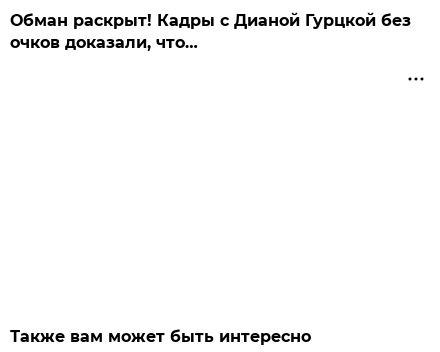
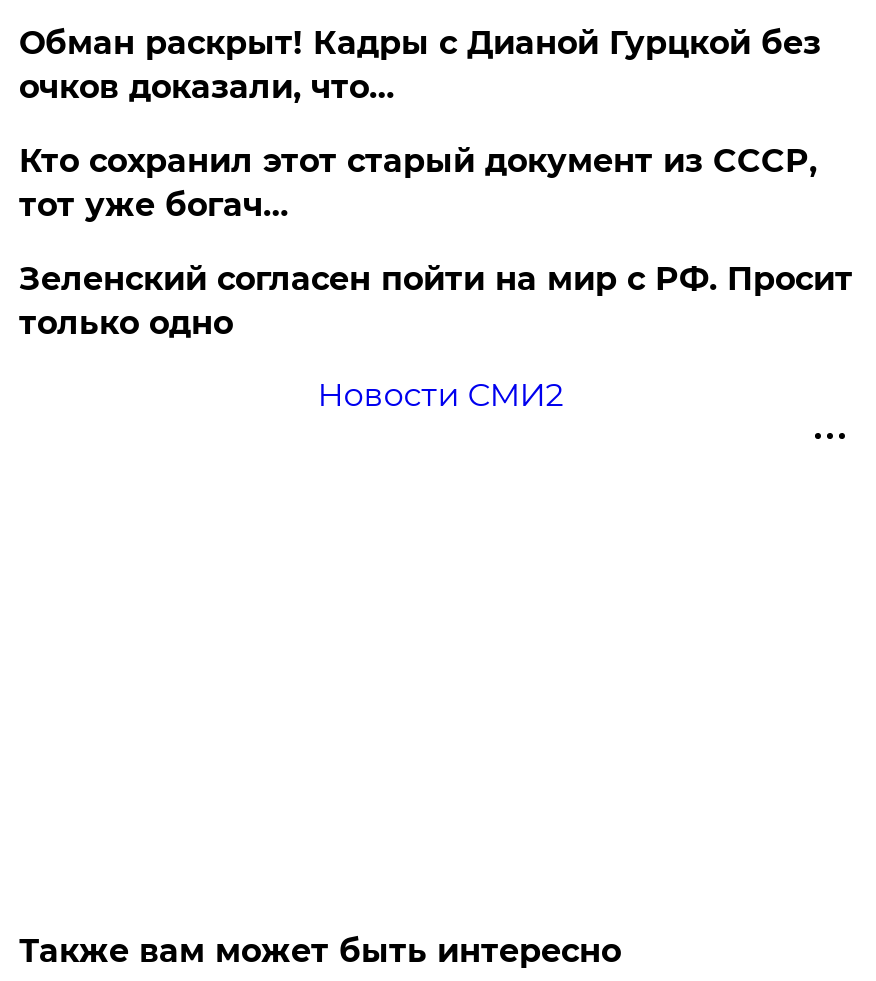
none -> [19,142,853,414] Кто сохранил этот старый документ из СССР, | тот уже богач… | Зеленский согласен пойти на мир с РФ. Просит | только одно | Новости СМИ2

